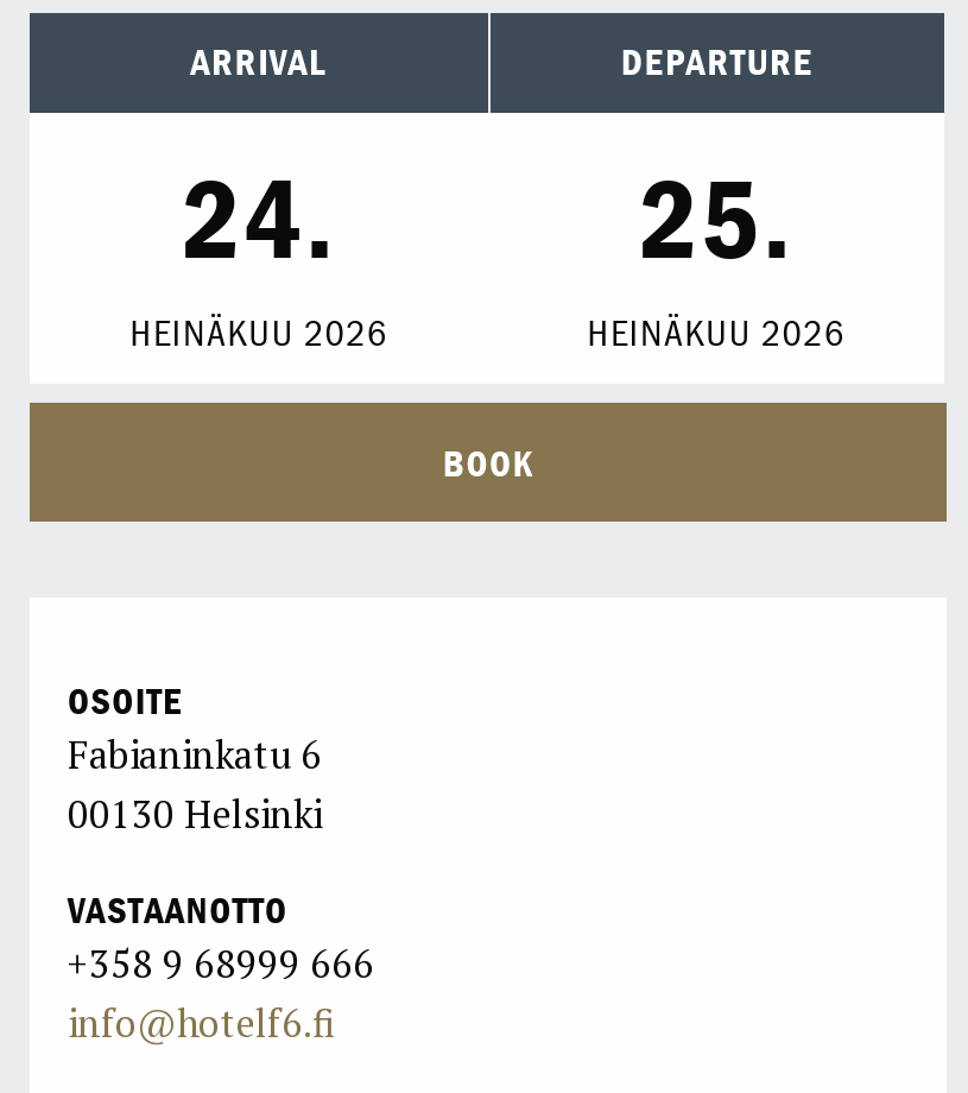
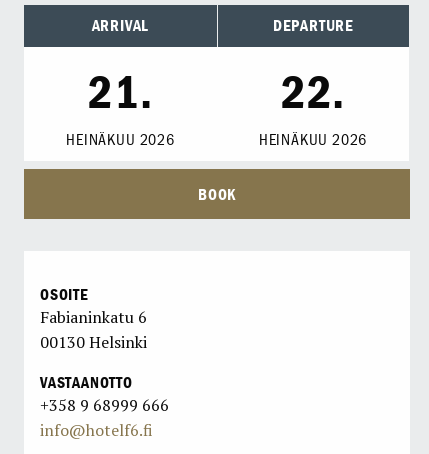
[182,149,335,286] 24. -> [88,62,153,120] 21.
[640,149,793,286] 25. -> [281,62,345,120] 22.

